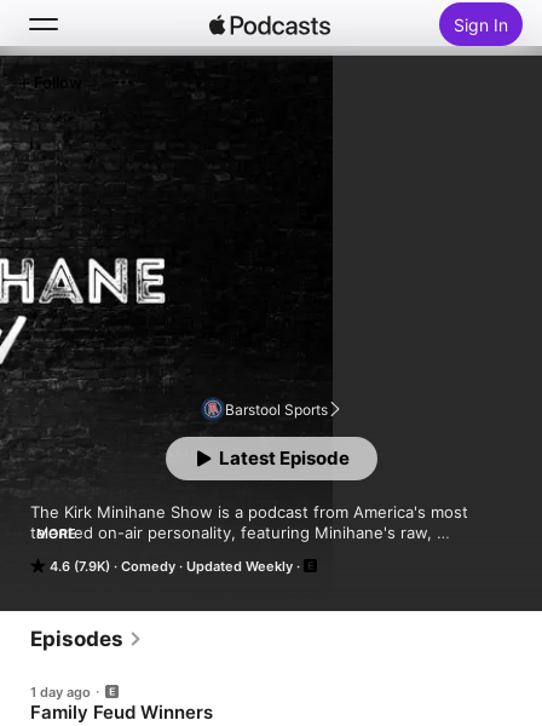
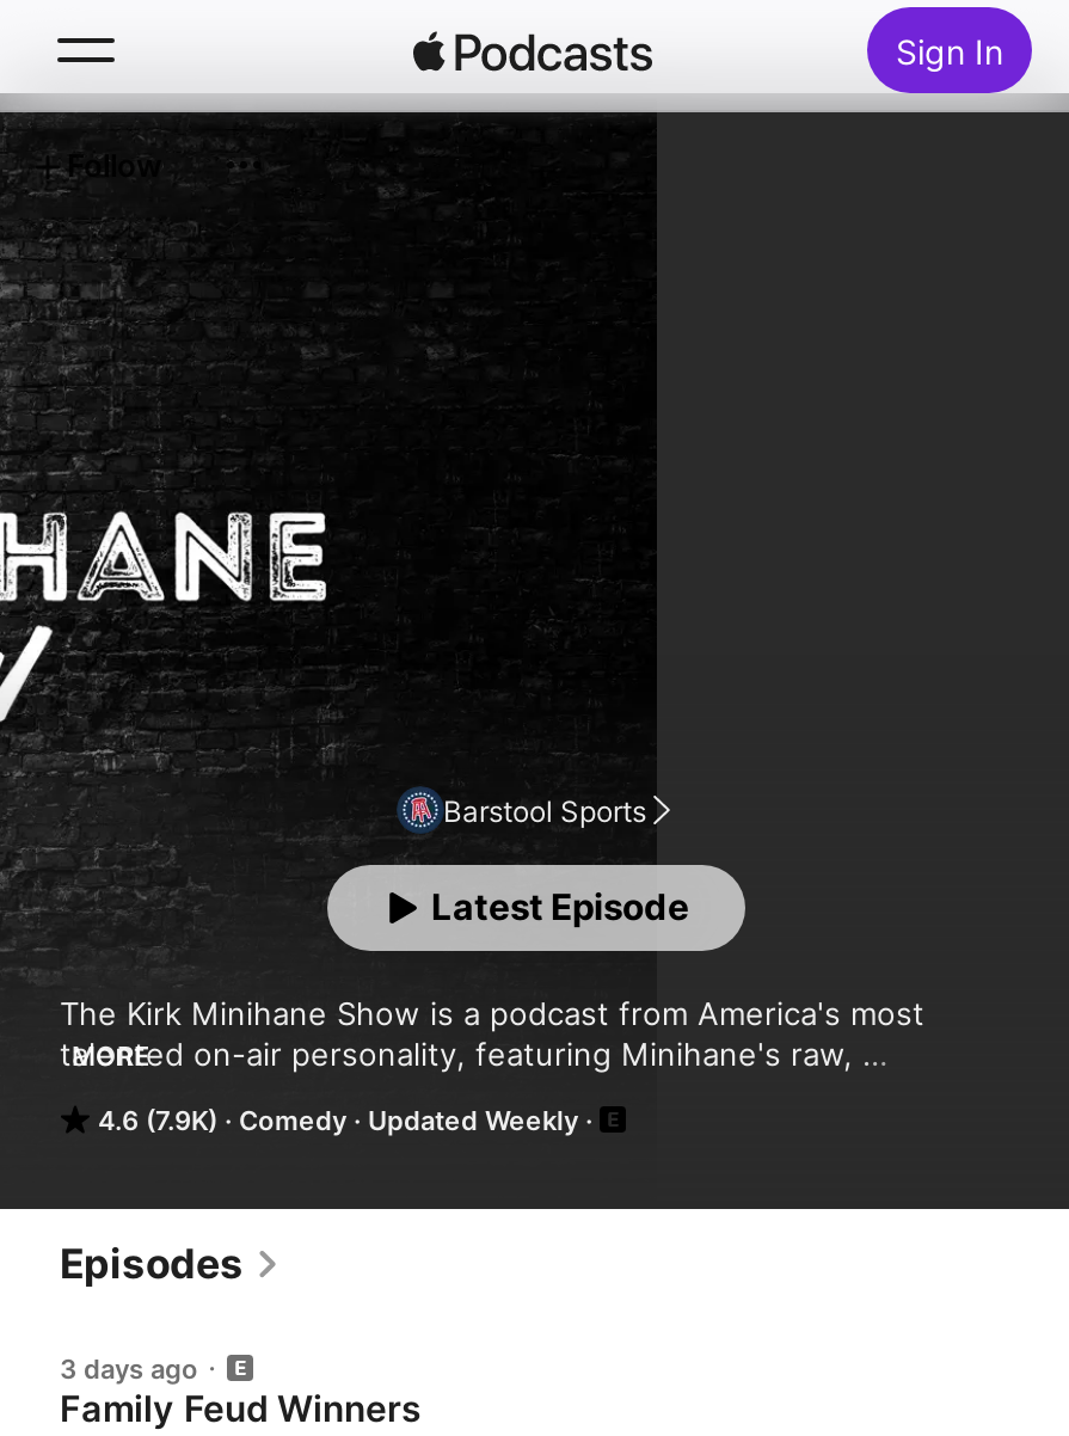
[30,684,91,701] 1 day ago -> [60,1352,198,1386] 3 days ago

